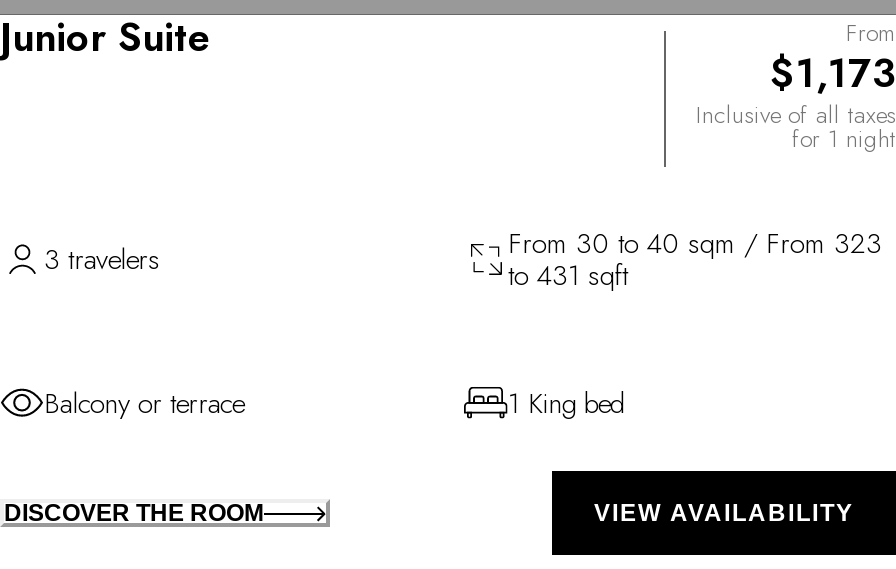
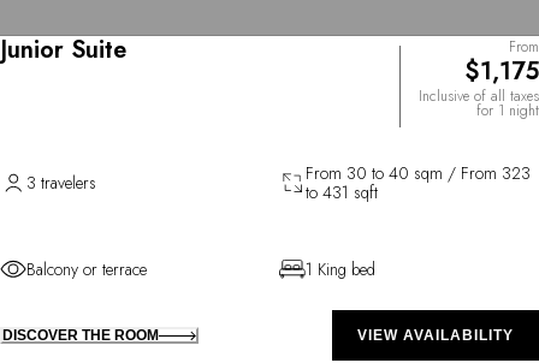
[770,46,896,104] $1,173 -> [464,54,539,89] $1,175

